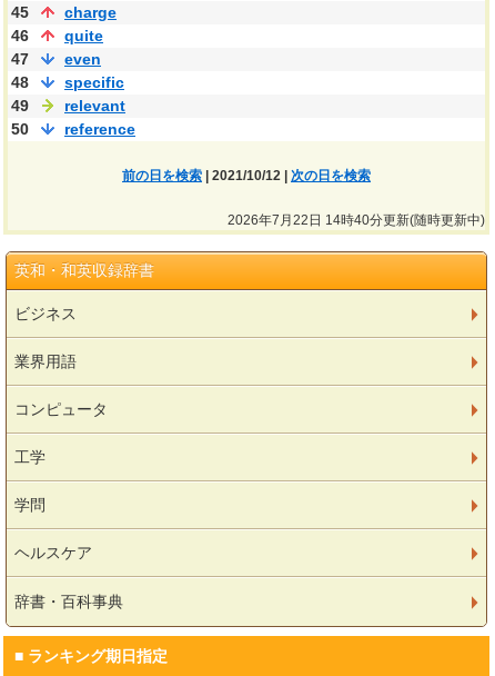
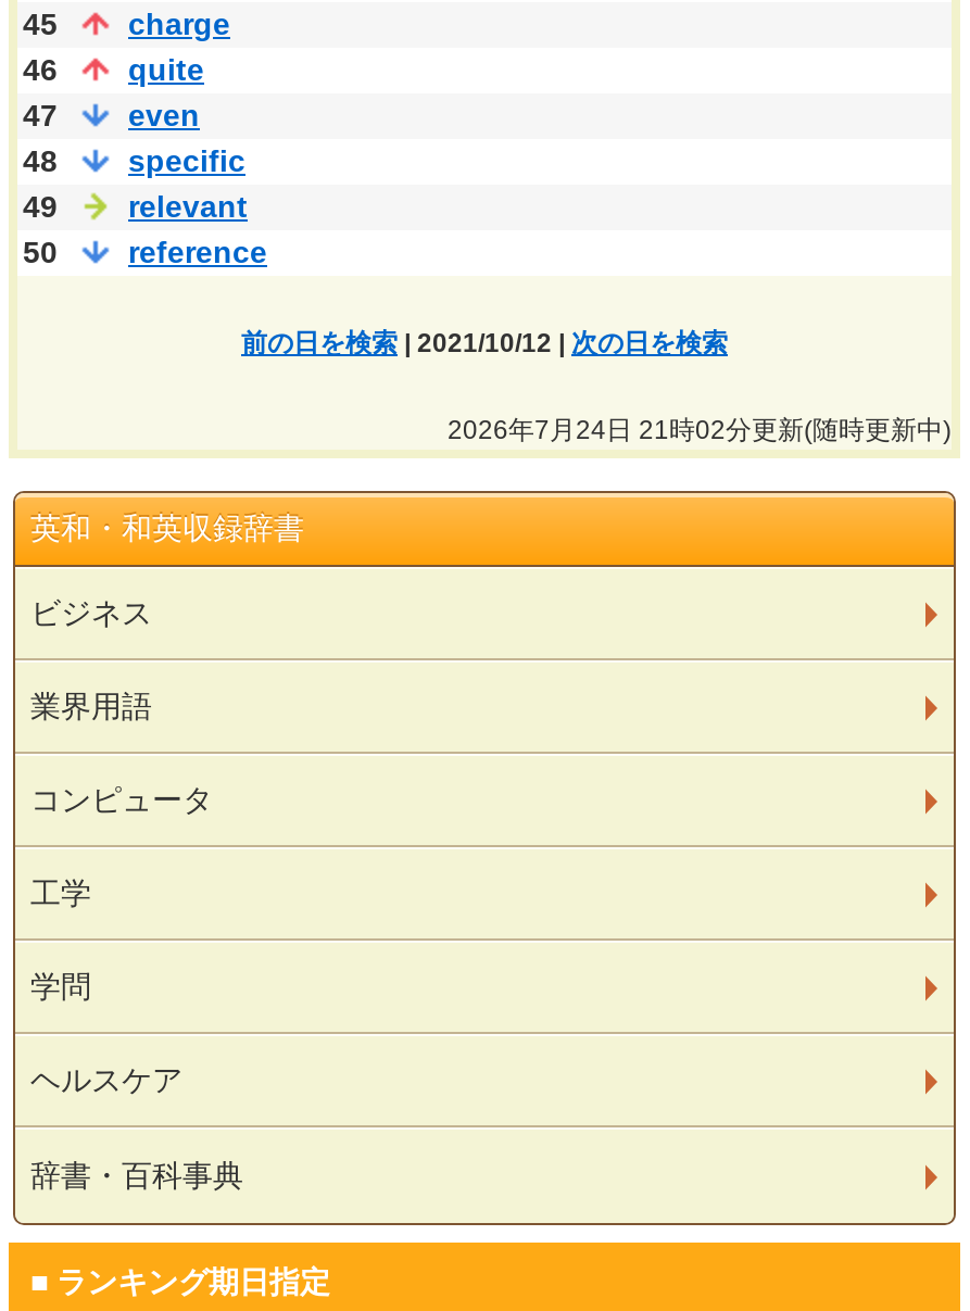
[228,212,485,228] 2026年7月22日 14時40分更新(随時更新中) -> [448,415,952,445] 2026年7月24日 21時02分更新(随時更新中)

